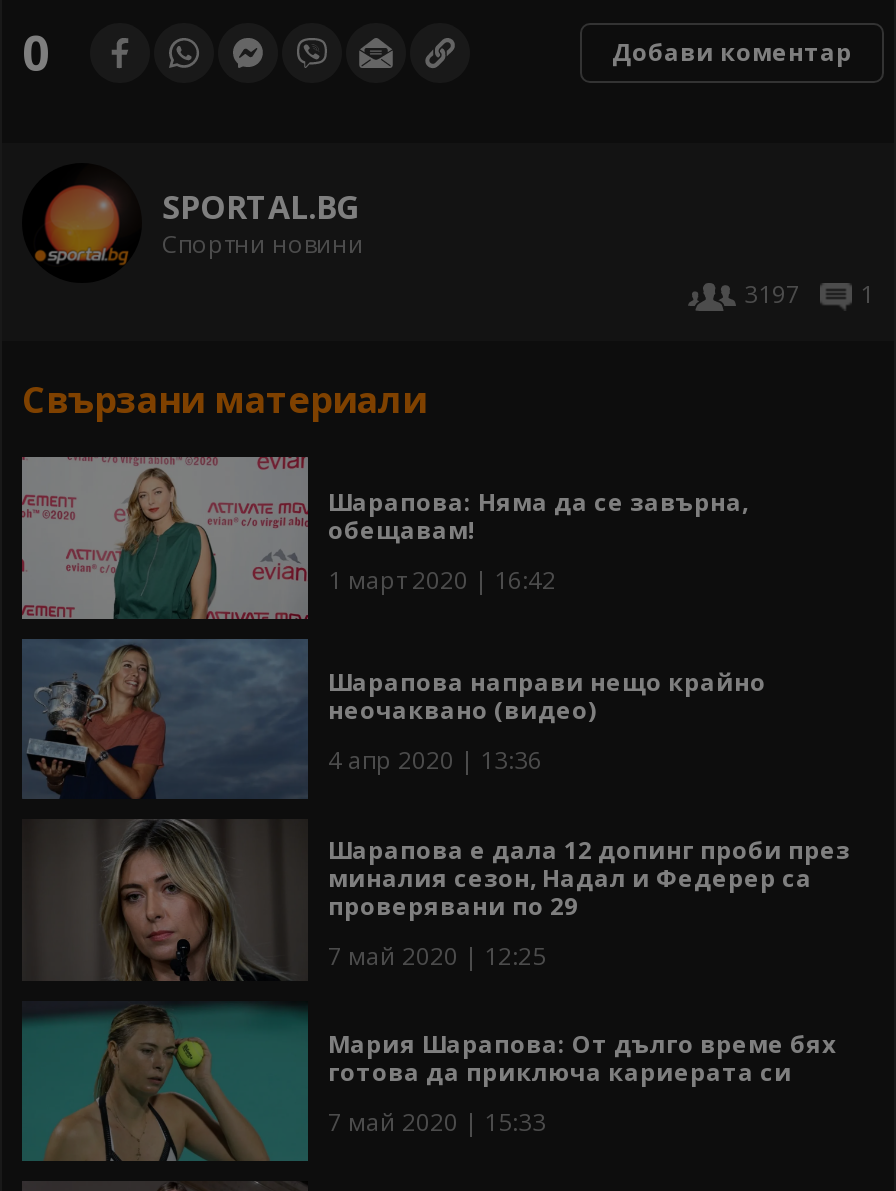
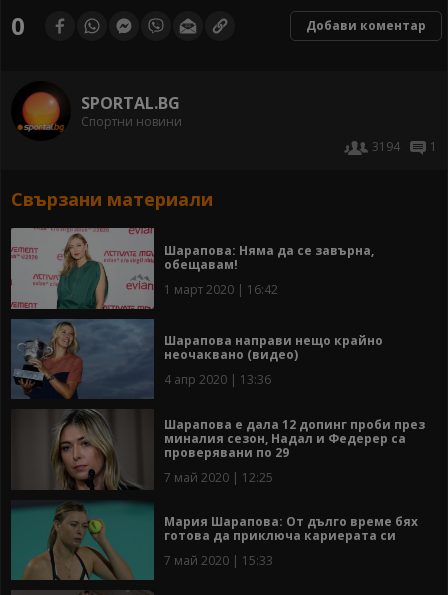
[744,277,874,311] 3197 1 -> [372,138,437,155] 3194 1

